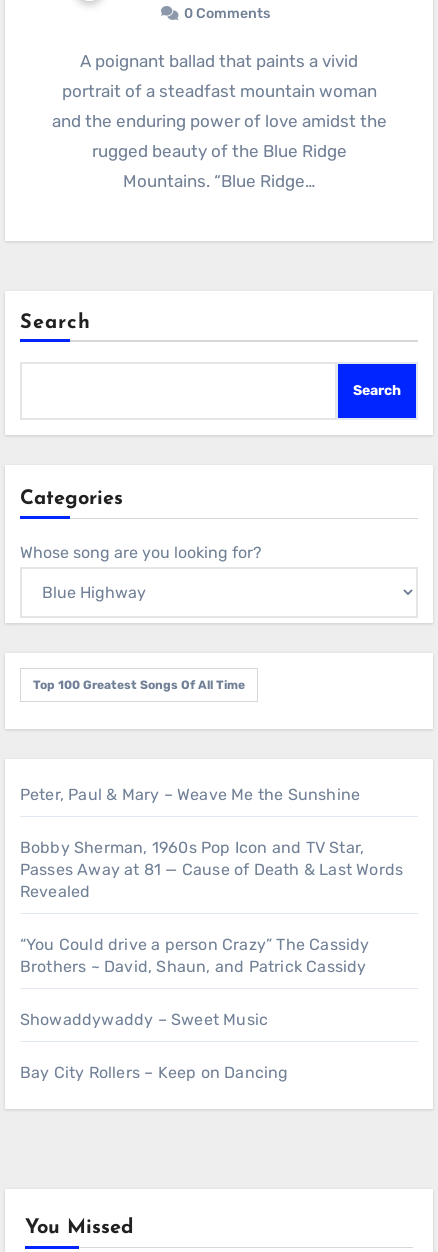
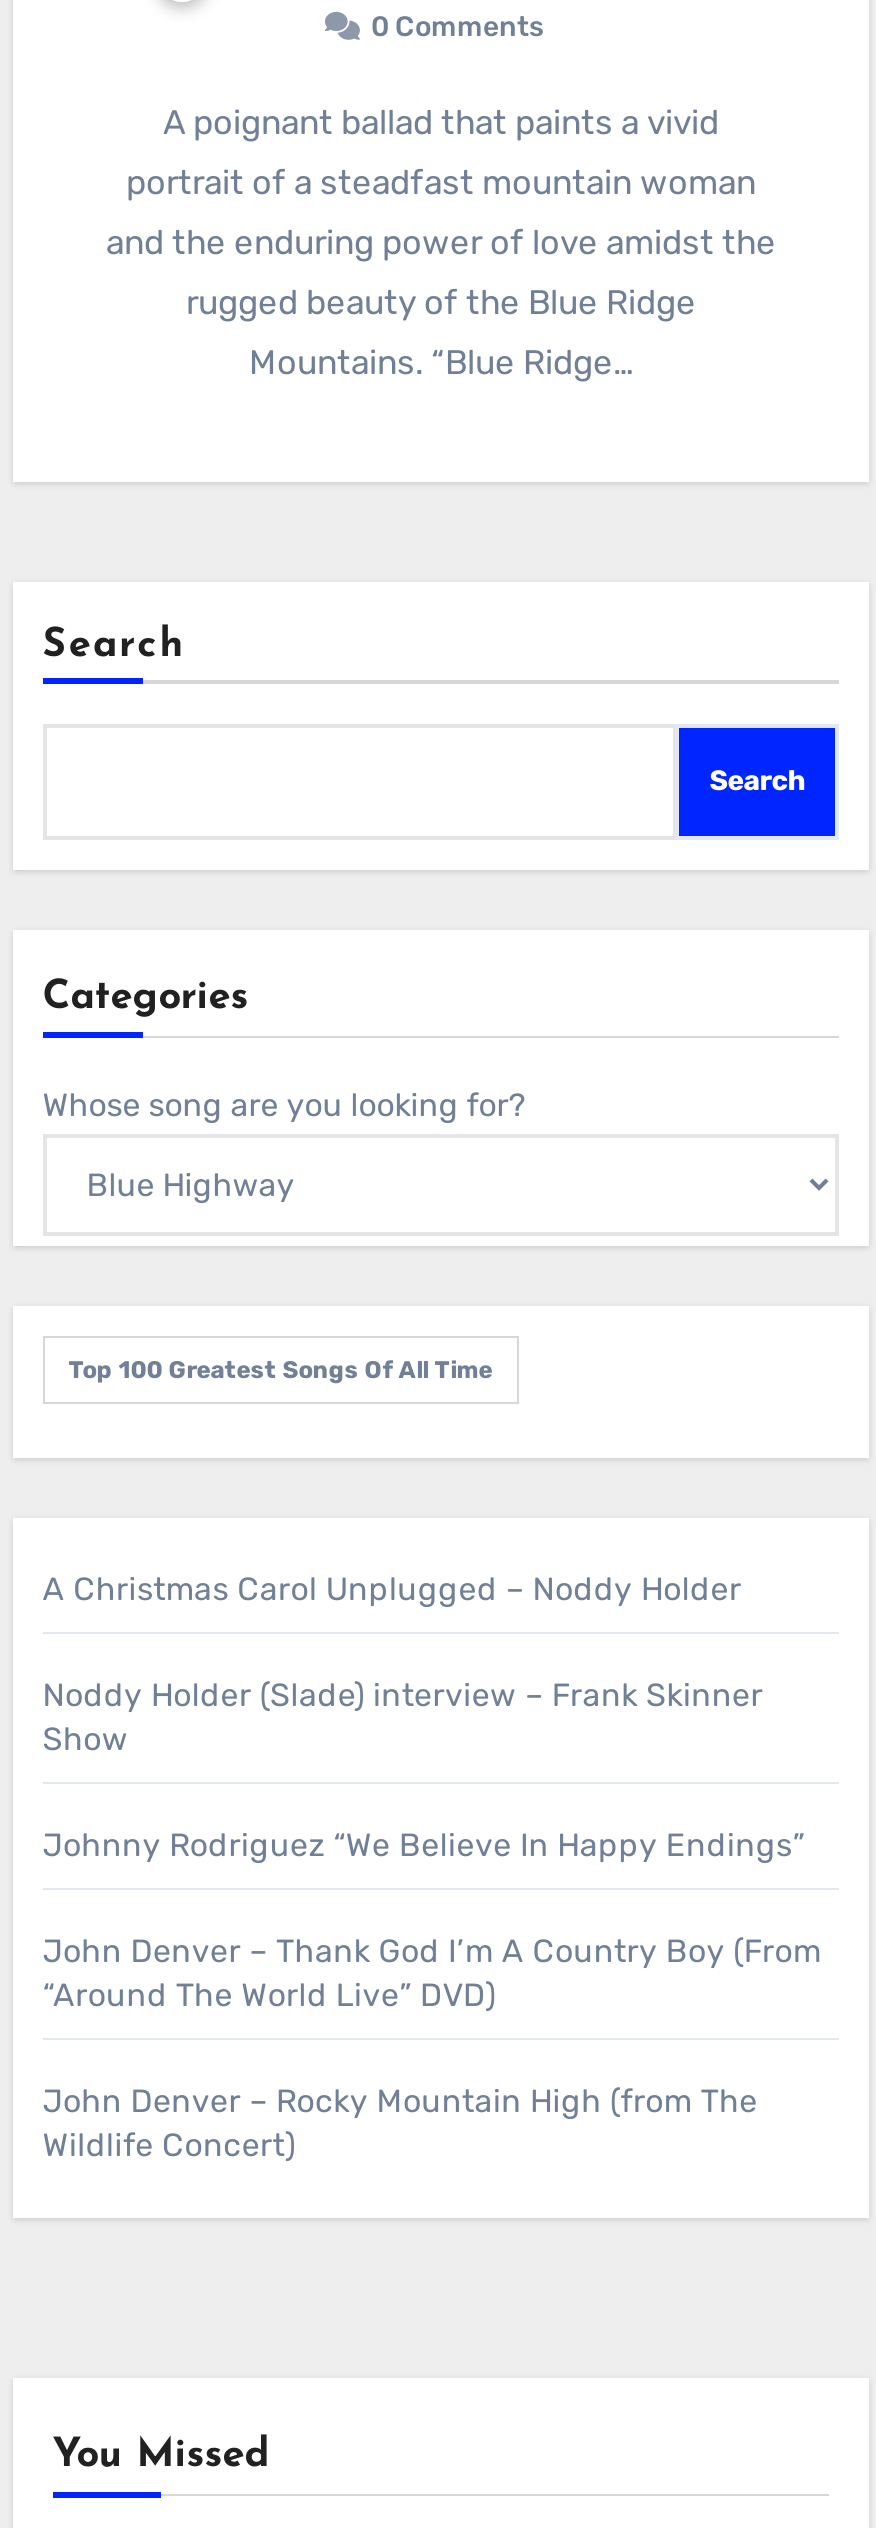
[20,785,360,804] Peter, Paul & Mary – Weave Me the Sunshine -> [43,1571,741,1609] A Christmas Carol Unplugged – Noddy Holder
[20,838,403,901] Bobby Sherman, 1960s Pop Icon and TV Star, | Passes Away at 81 — Cause of Death & Last Words | Revealed -> [43,1677,763,1759] Noddy Holder (Slade) interview – Frank Skinner | Show
[20,935,370,976] “You Could drive a person Crazy” The Cassidy | Brothers ~ David, Shaun, and Patrick Cassidy -> [43,1827,805,1865] Johnny Rodriguez “We Believe In Happy Endings”
[20,1010,268,1029] Showaddywaddy – Sweet Music -> [43,1933,821,2015] John Denver – Thank God I’m A Country Boy (From | “Around The World Live” DVD)
[20,1063,289,1082] Bay City Rollers – Keep on Dancing -> [43,2083,758,2165] John Denver – Rocky Mountain High (from The | Wildlife Concert)

